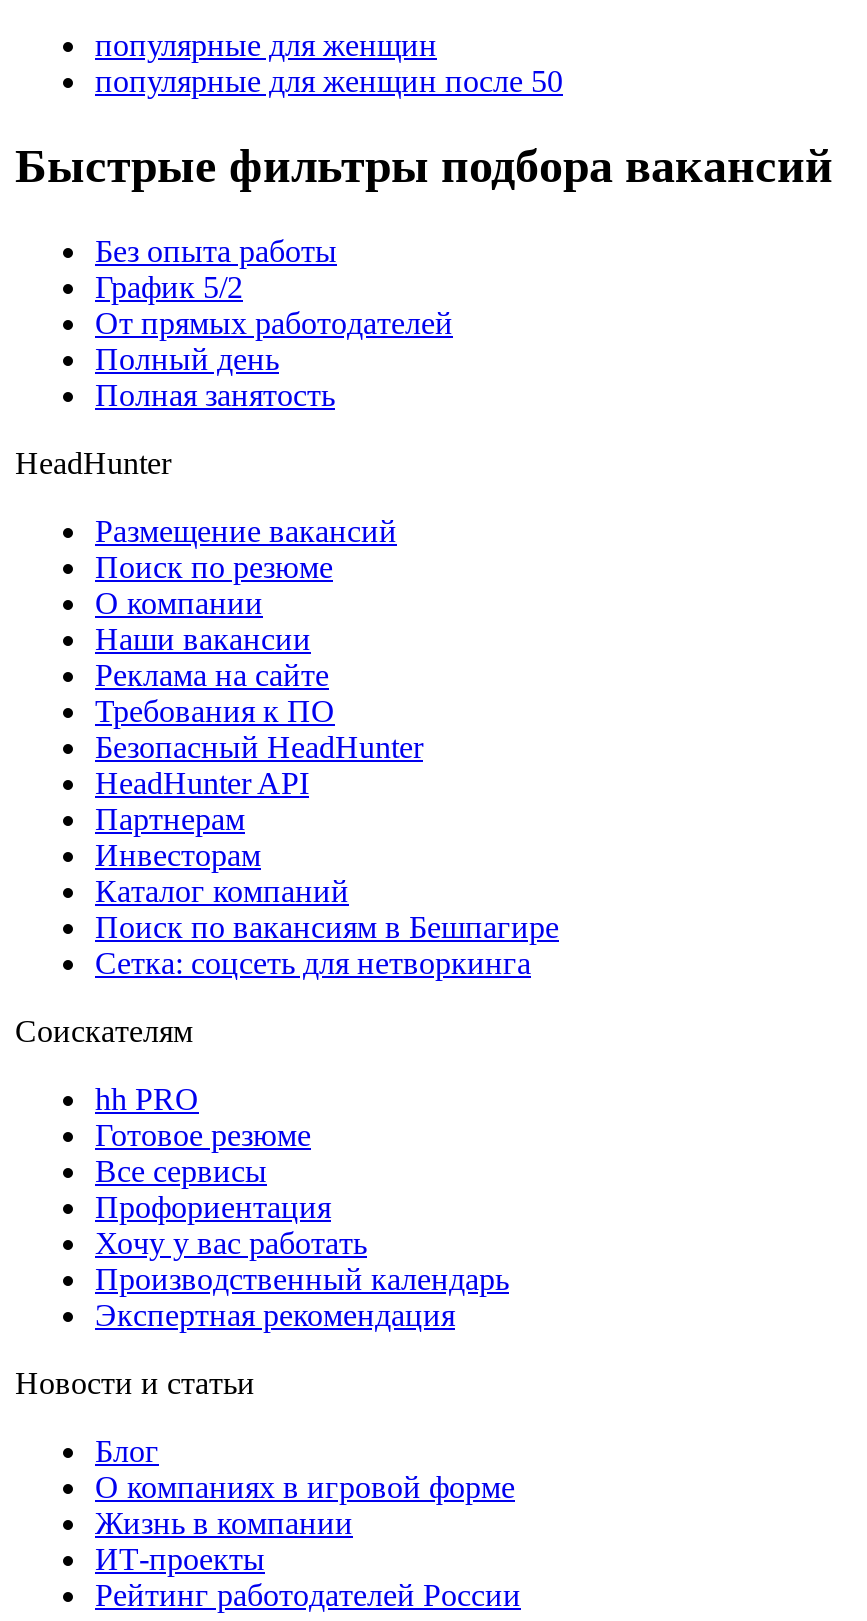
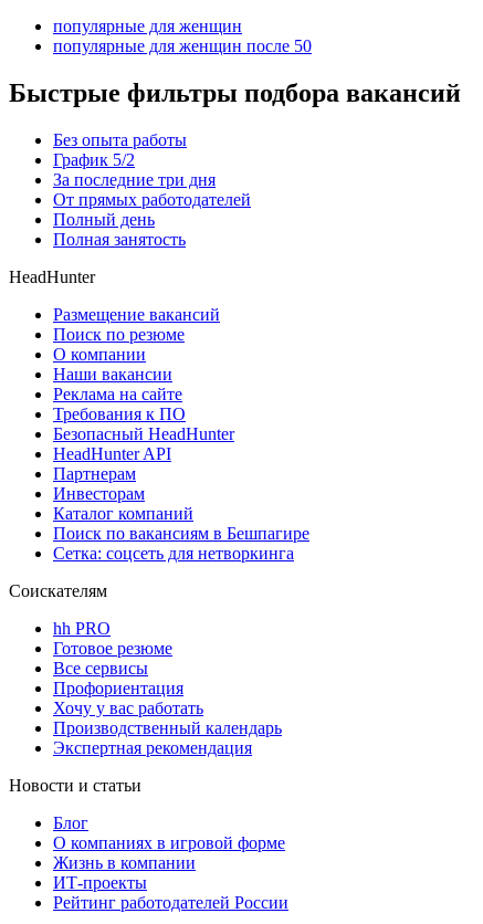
none -> [53,170,216,189] За последние три дня

